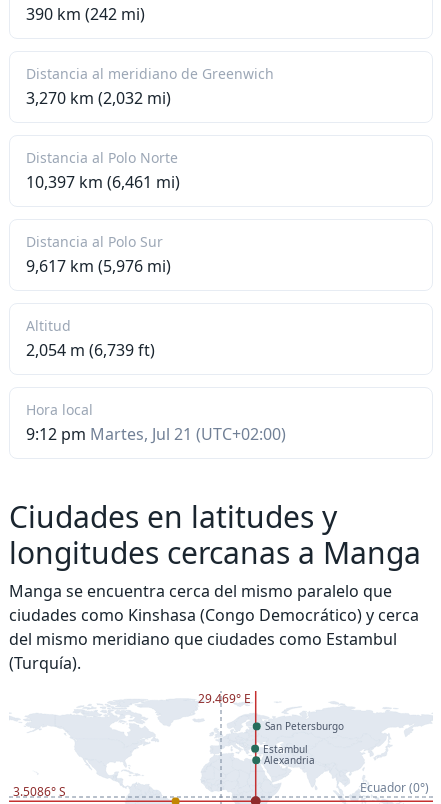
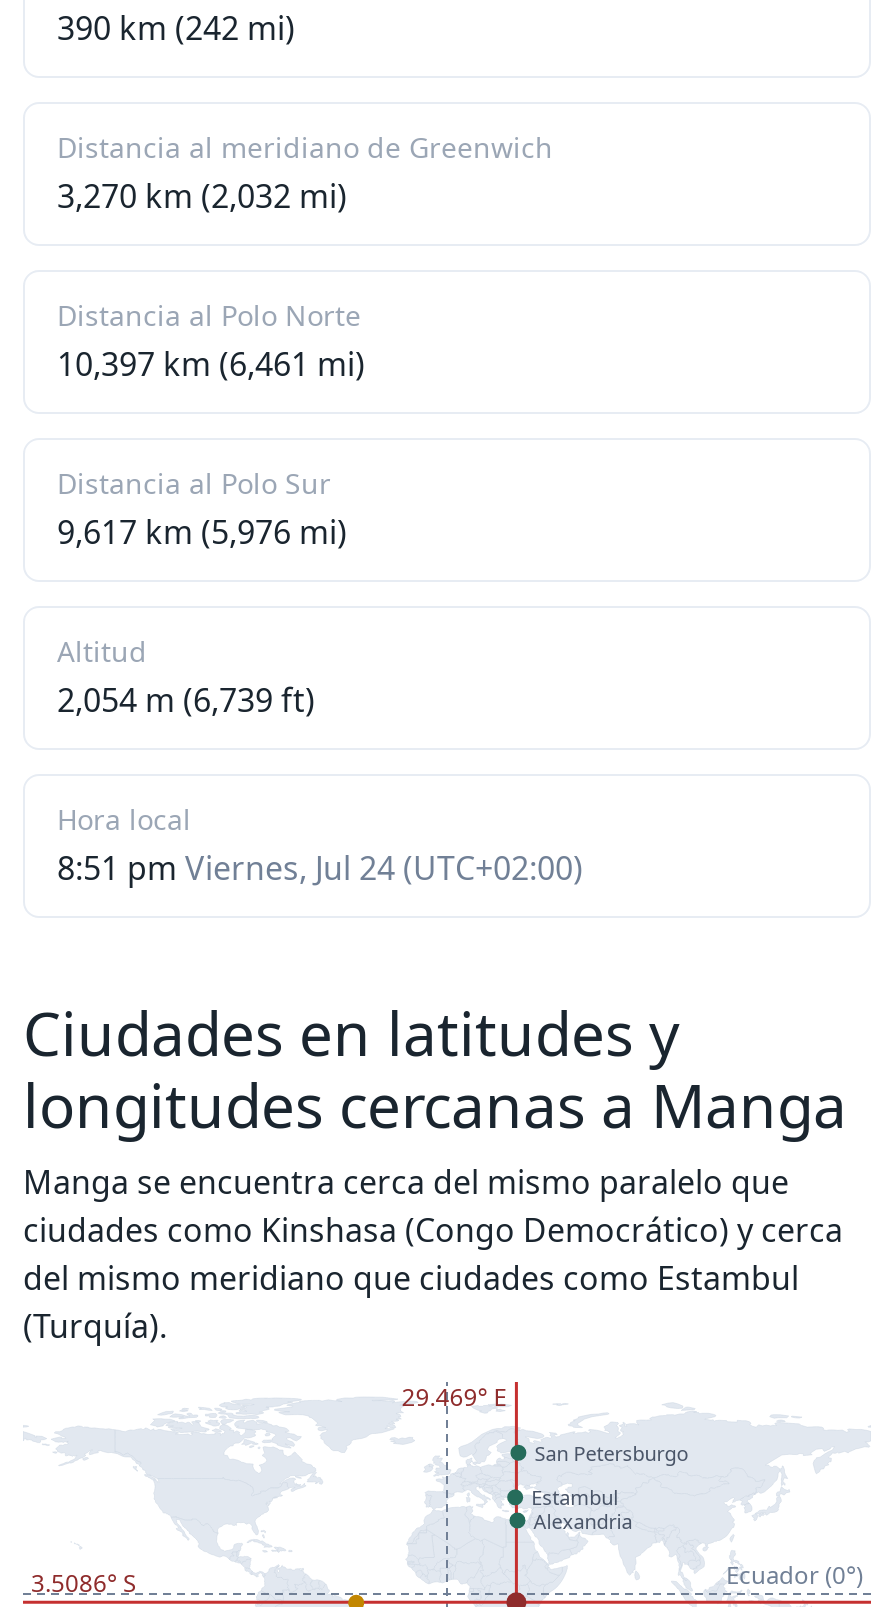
[26,423,286,445] 9:12 pm Martes, Jul 21 (UTC+02:00) -> [57,846,583,890] 8:51 pm Viernes, Jul 24 (UTC+02:00)

